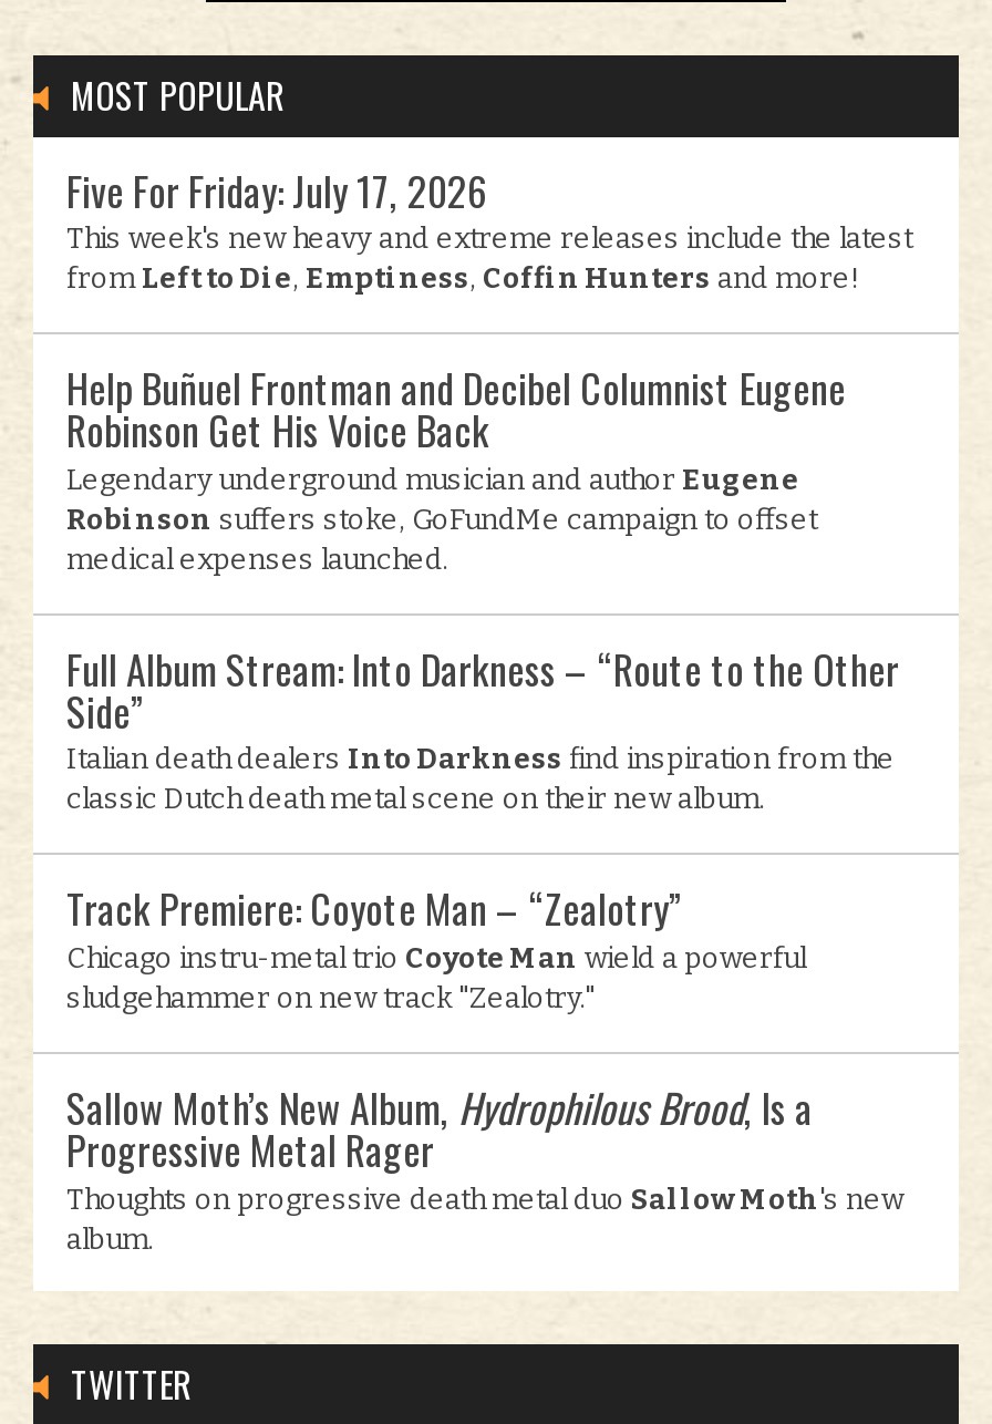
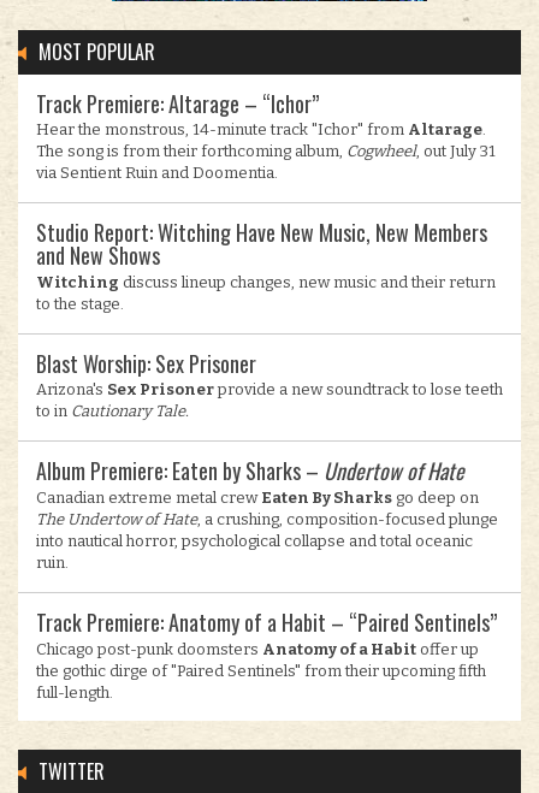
[66,161,912,295] Five For Friday: July 17, 2026 | This week's new heavy and extreme releases include the latest | from Left to Die, Emptiness, Coffin Hunters and more! -> [36,87,496,182] Track Premiere: Altarage – “Ichor” | Hear the monstrous, 14-minute track "Ichor" from Altarage. | The song is from their forthcoming album, Cogwheel, out July 31 | via Sentient Ruin and Doomentia.
[66,359,846,575] Help Buñuel Frontman and Decibel Columnist Eugene | Robinson Get His Voice Back | Legendary underground musician and author Eugene | Robinson suffers stoke, GoFundMe campaign to offset | medical expenses launched. -> [36,217,496,313] Studio Report: Witching Have New Music, New Members | and New Shows | Witching discuss lineup changes, new music and their return | to the stage.
[66,640,899,816] Full Album Stream: Into Darkness – “Route to the Other | Side” | Italian death dealers Into Darkness find inspiration from the | classic Dutch death metal scene on their new album. -> [36,348,503,420] Blast Worship: Sex Prisoner | Arizona's Sex Prisoner provide a new soundtrack to lose teeth | to in Cautionary Tale.
[66,880,806,1014] Track Premiere: Coyote Man – “Zealotry” | Chicago instru-metal trio Coyote Man wield a powerful | sludgehammer on new track "Zealotry." -> [36,455,498,571] Album Premiere: Eaten by Sharks – Undertow of Hate | Canadian extreme metal crew Eaten By Sharks go deep on | The Undertow of Hate, a crushing, composition-focused plunge | into nautical horror, psychological collapse and total oceanic | ruin.
[66,1078,903,1255] Sallow Moth’s New Album, Hydrophilous Brood, Is a | Progressive Metal Rager | Thoughts on progressive death metal duo Sallow Moth's new | album. -> [36,606,497,701] Track Premiere: Anatomy of a Habit – “Paired Sentinels” | Chicago post-punk doomsters Anatomy of a Habit offer up | the gothic dirge of "Paired Sentinels" from their upcoming fifth | full-length.

